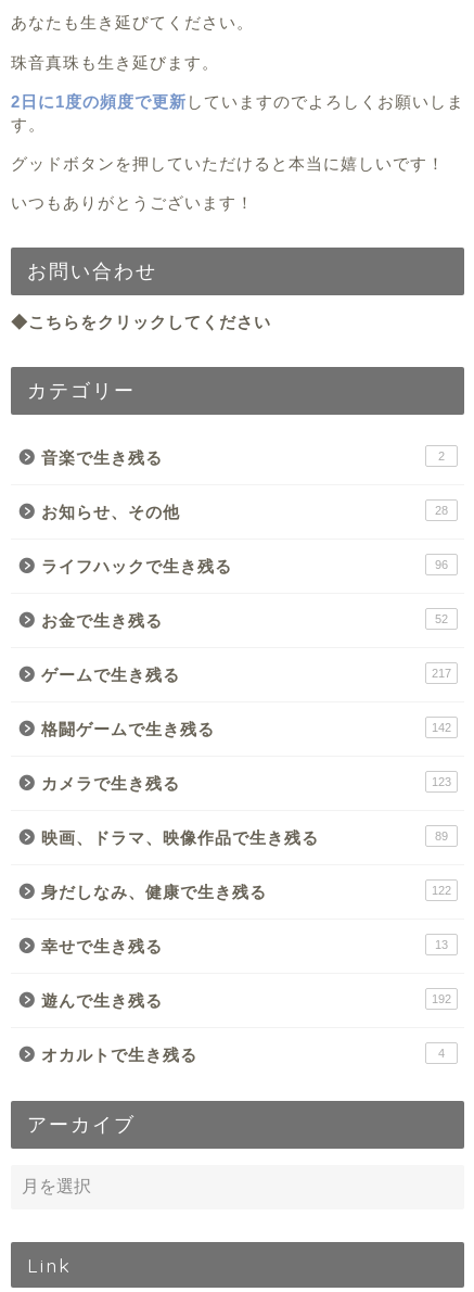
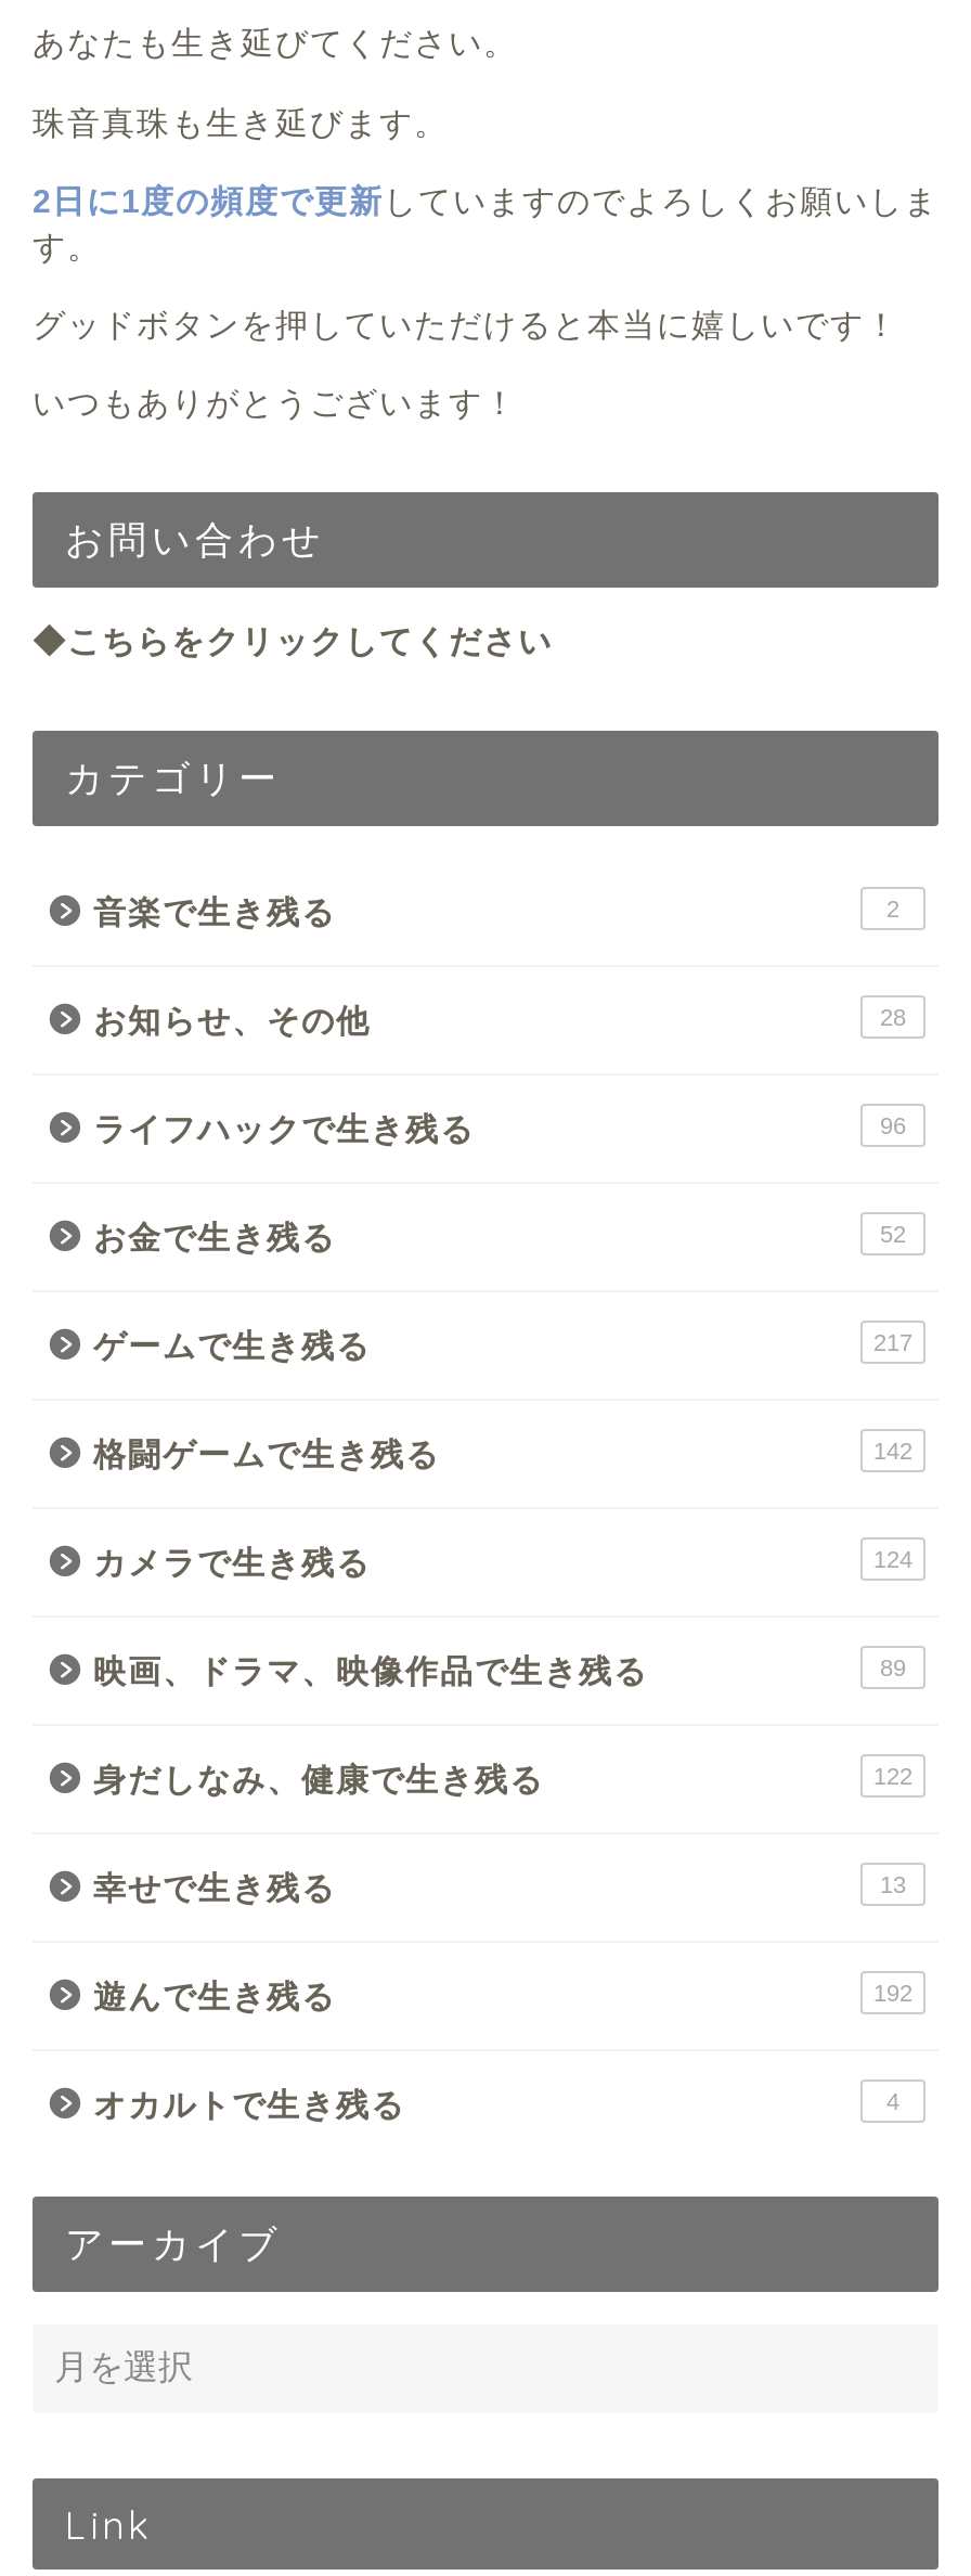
[432,776,451,789] 123 -> [873,1547,912,1573] 124

